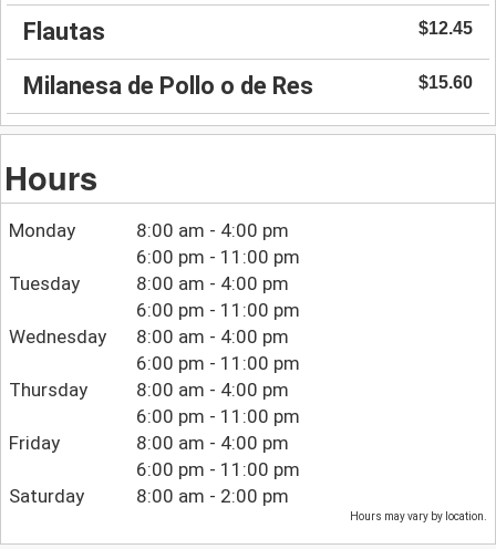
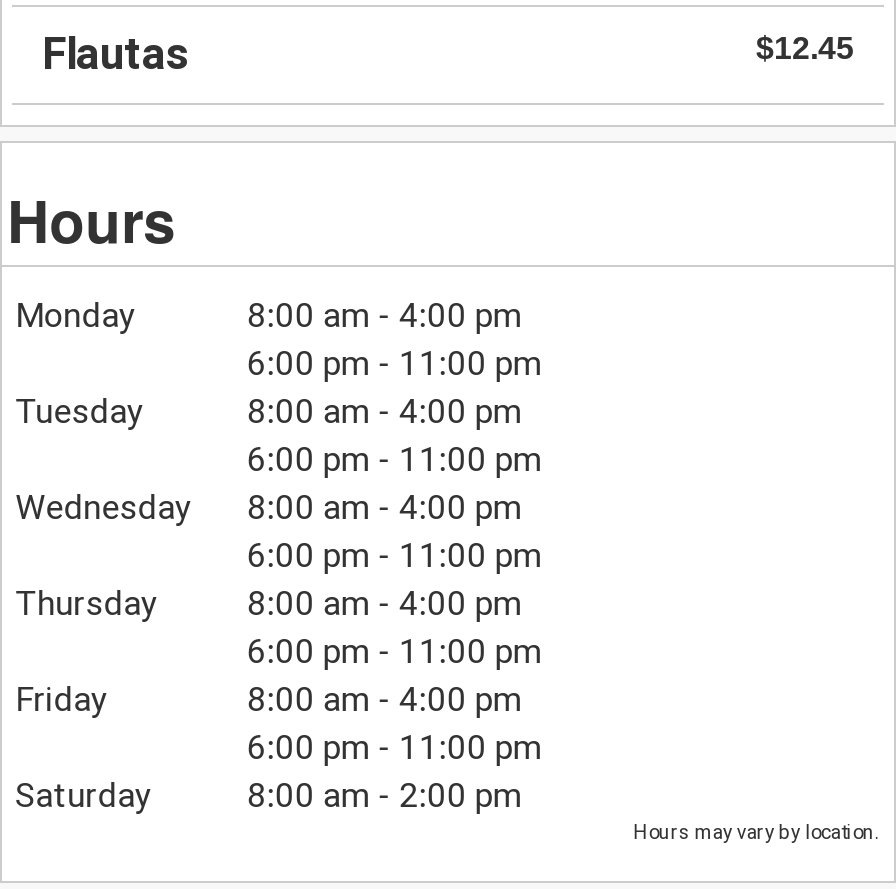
[23,72,473,100] Milanesa de Pollo o de Res | $15.60 -> none

